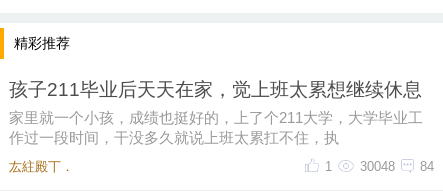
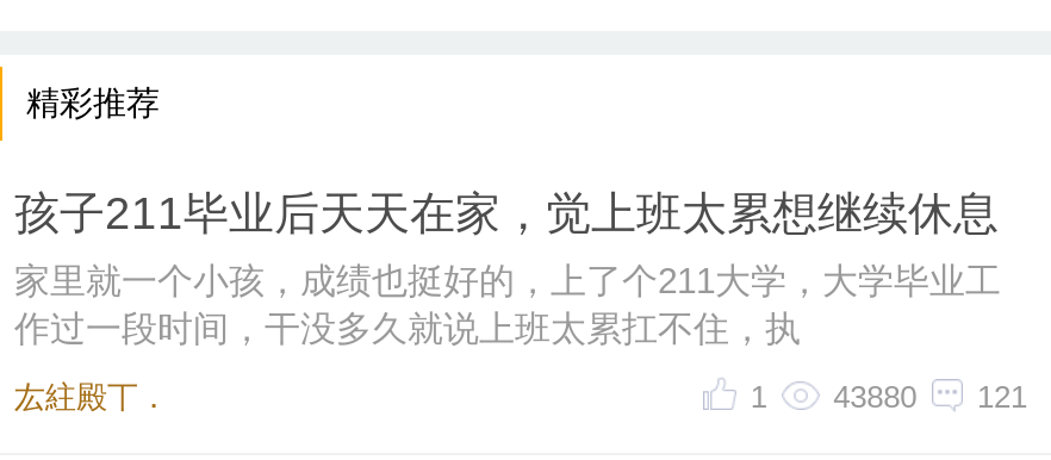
[356,159,395,174] 30048 -> [824,379,917,415] 43880
[416,159,434,174] 84 -> [968,379,1027,415] 121

